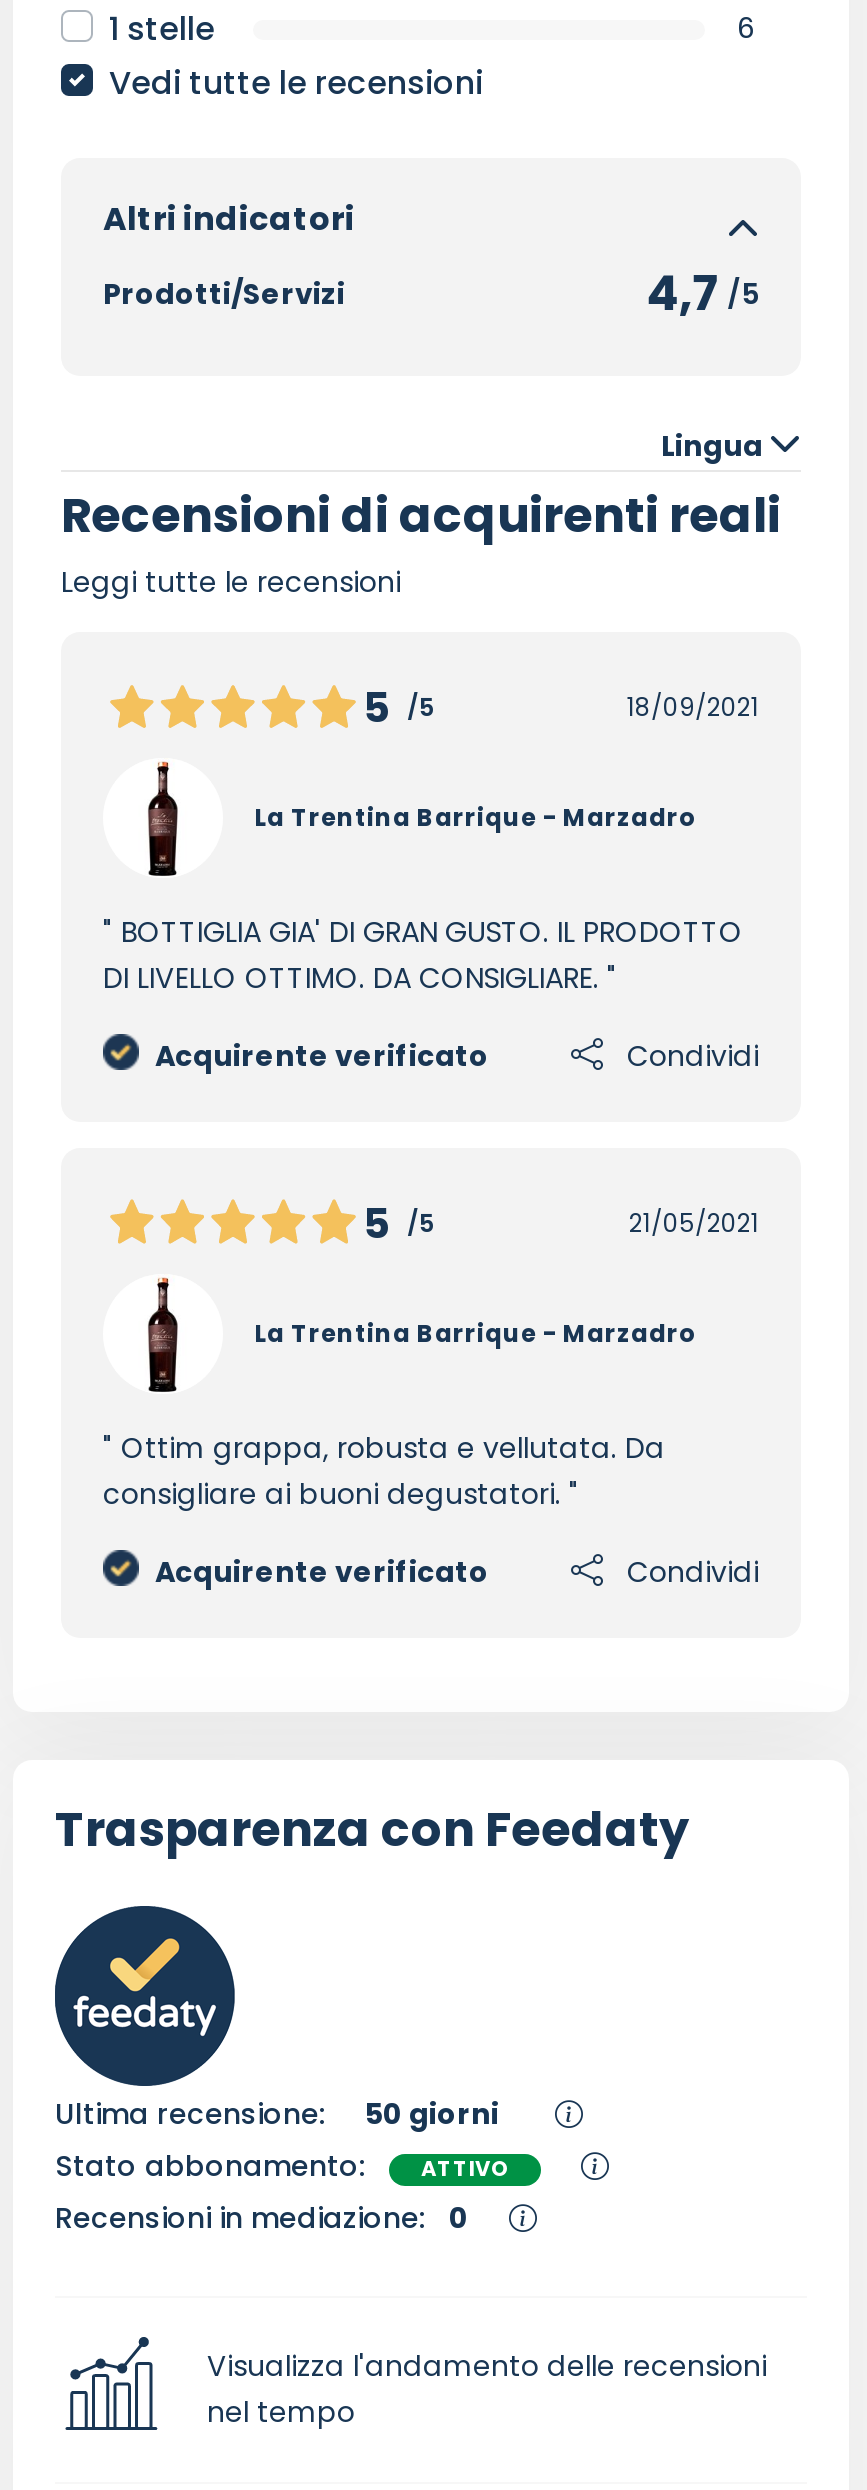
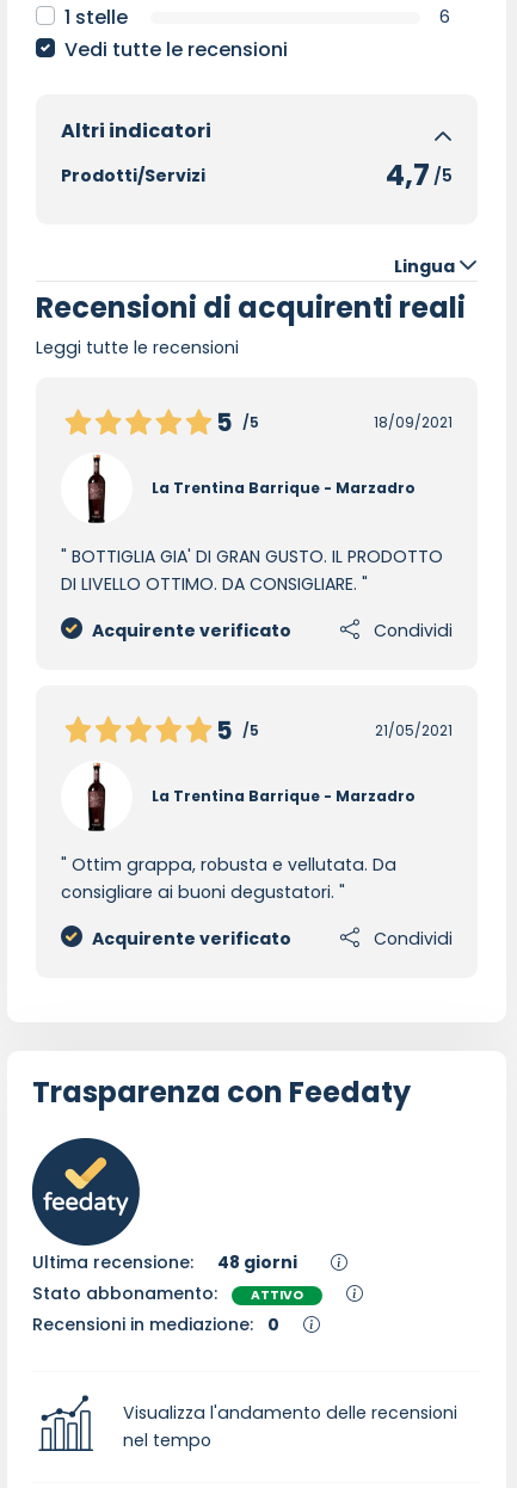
[55,2094,499,2134] Ultima recensione: 50 giorni -> [32,1250,297,1274] Ultima recensione: 48 giorni

